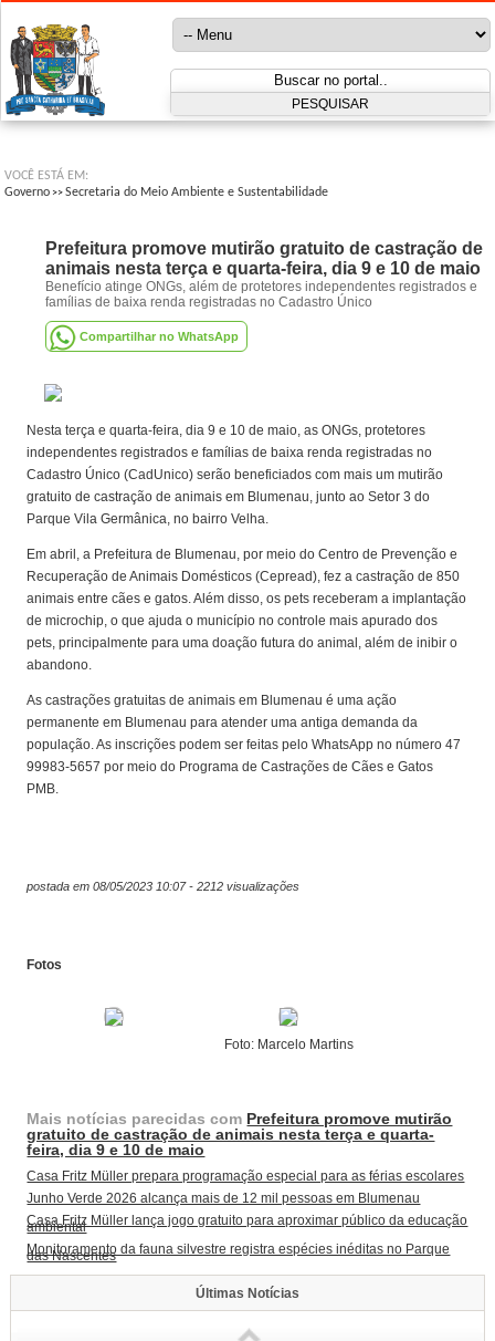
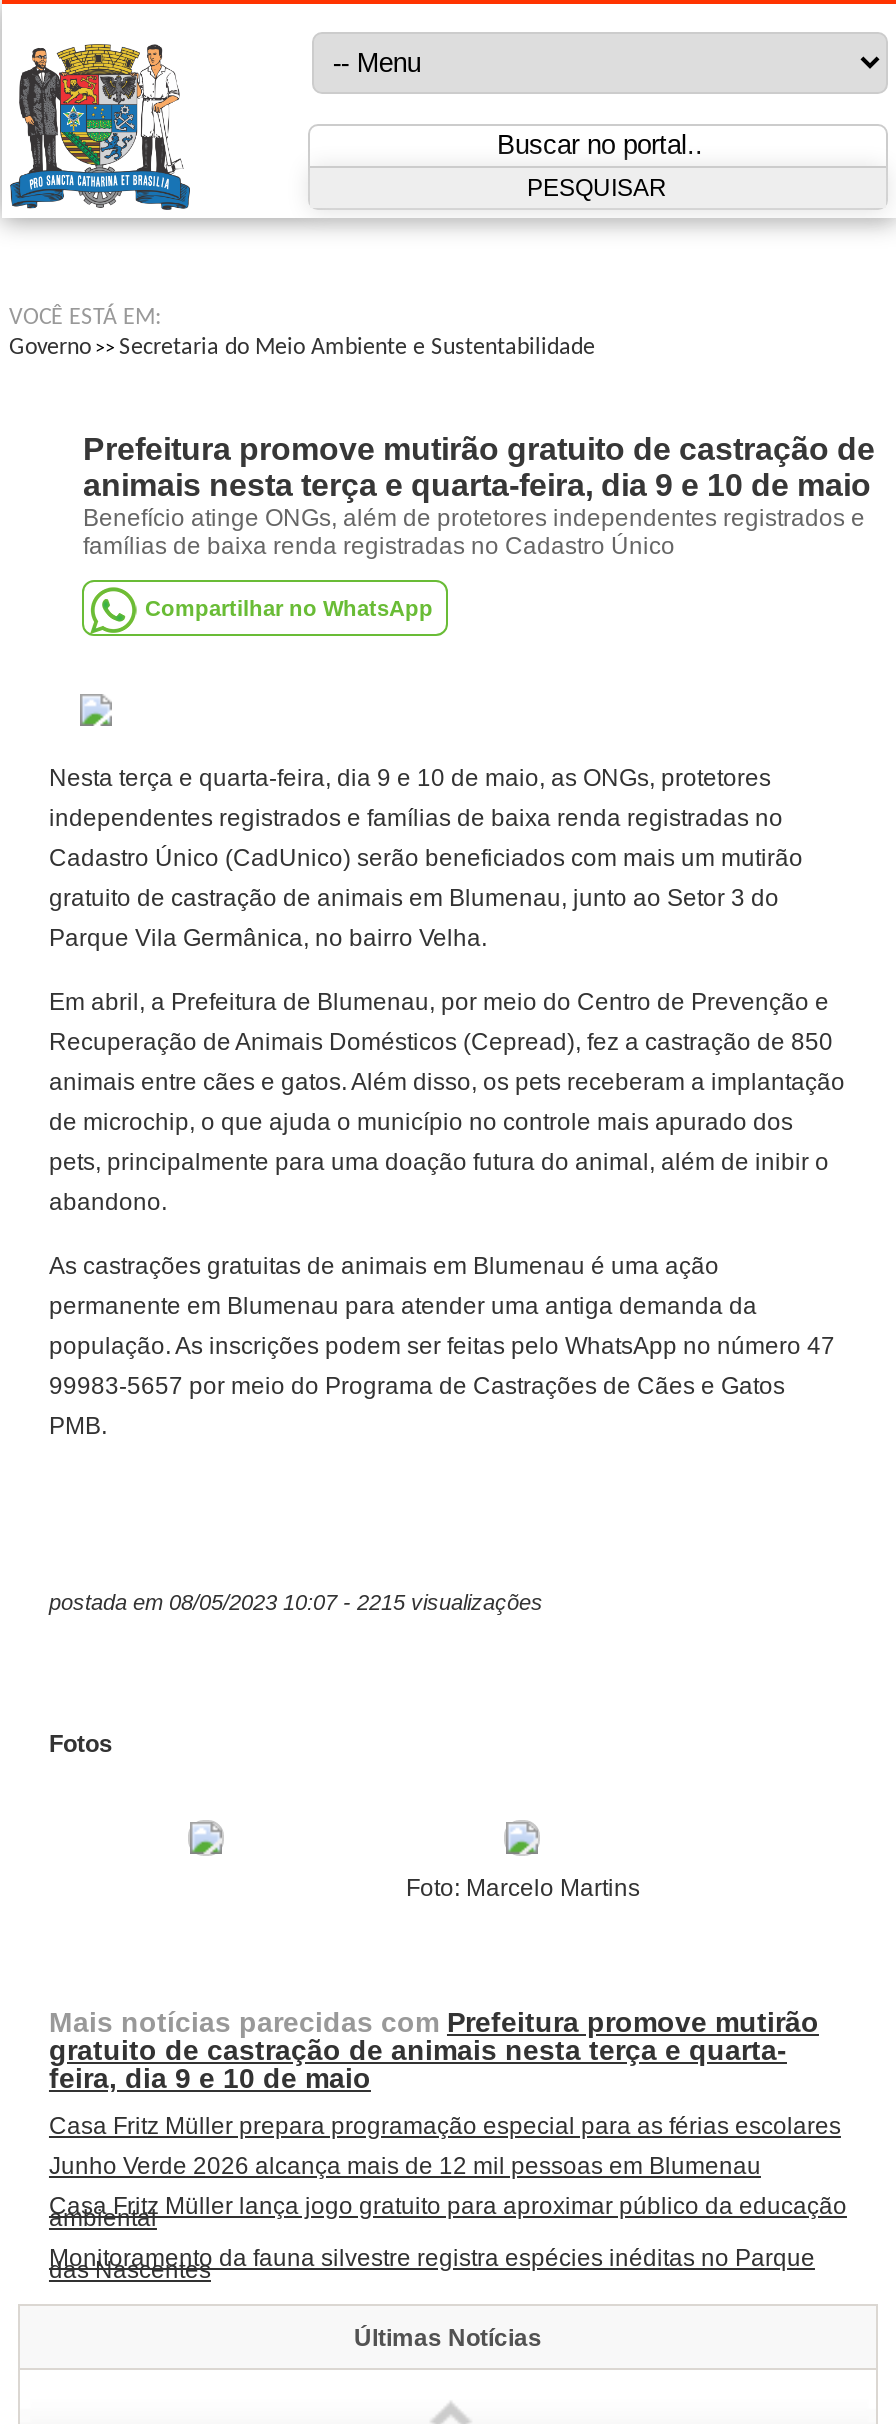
[27,880,300,893] postada em 08/05/2023 10:07 - 2212 visualizações -> [49,1590,543,1614] postada em 08/05/2023 10:07 - 2215 visualizações

